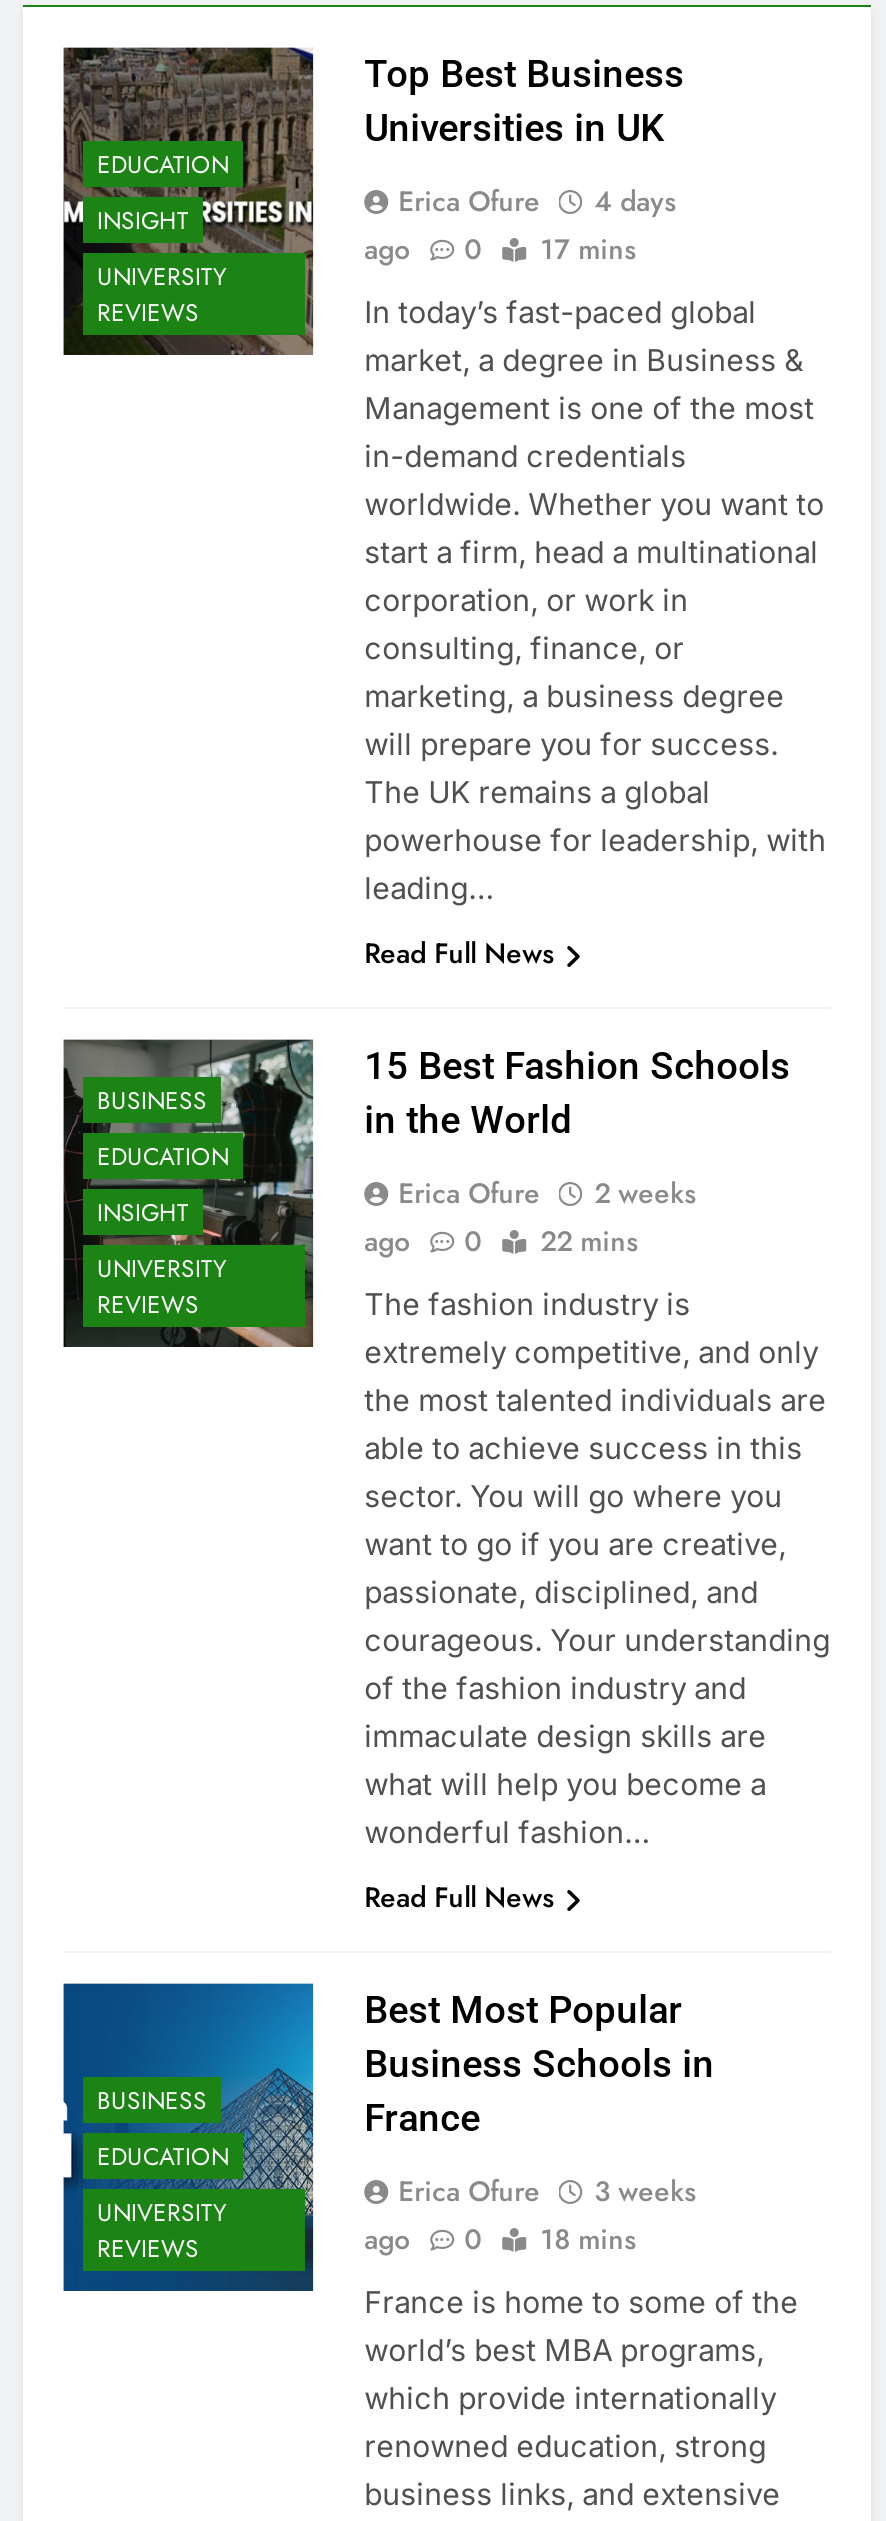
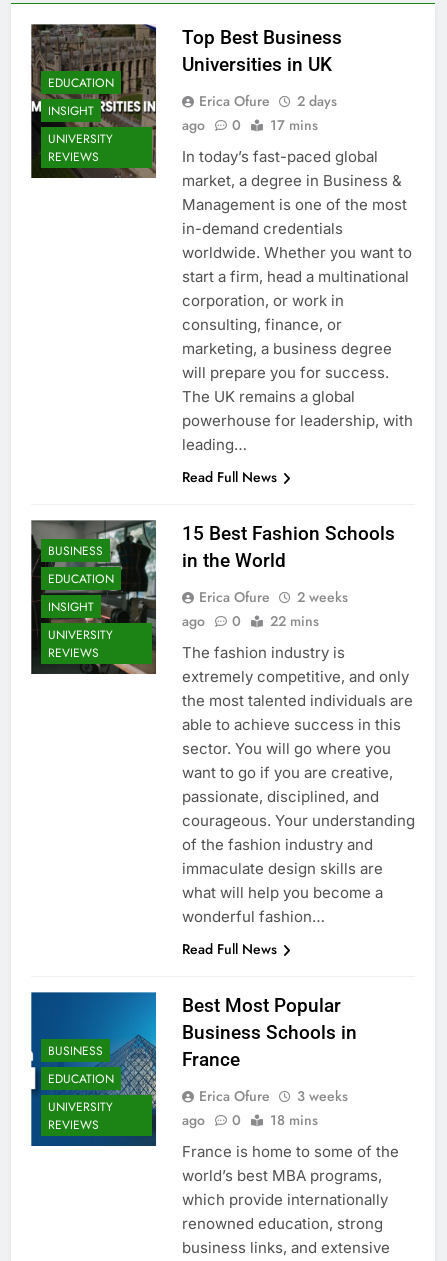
[398,181,676,221] Erica Ofure 4 days -> [199,91,337,111] Erica Ofure 2 days

